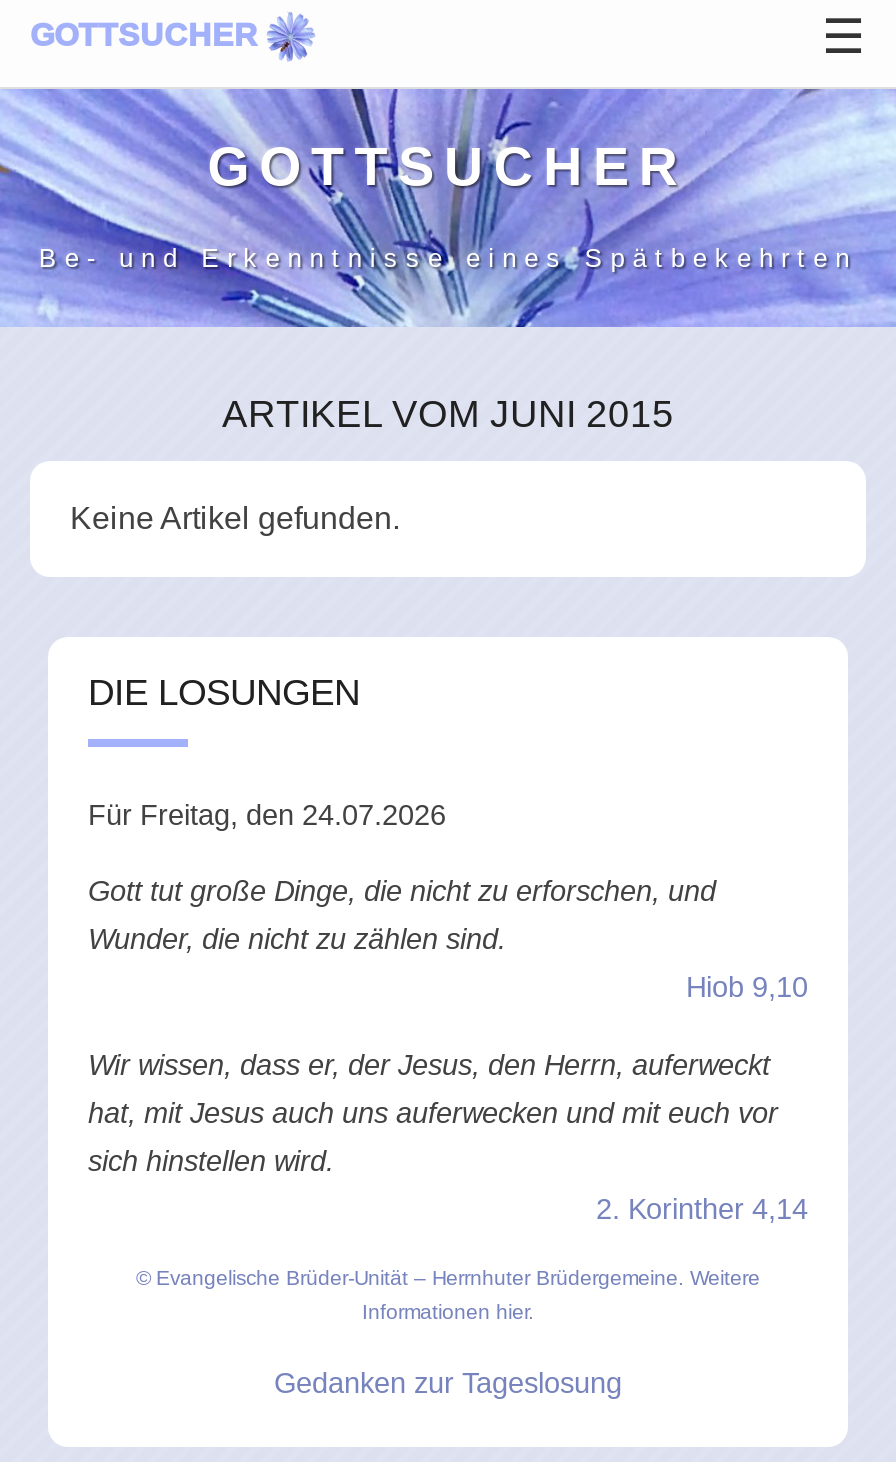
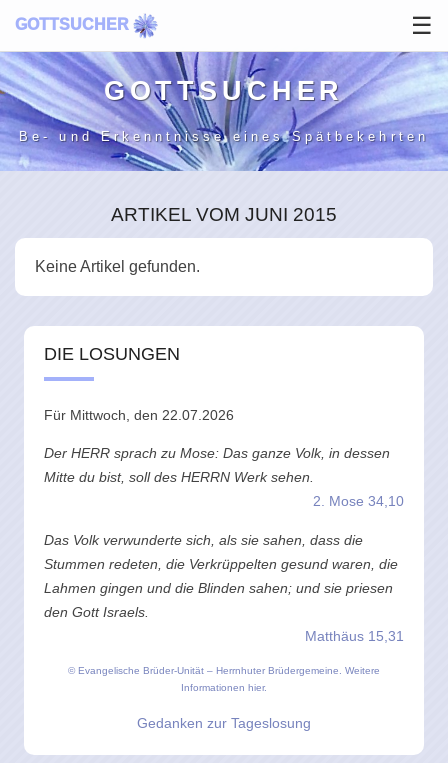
[88,799,808,1225] Für Freitag, den 24.07.2026 | Gott tut große Dinge, die nicht zu erforschen, und | Wunder, die nicht zu zählen sind. | Hiob 9,10 | Wir wissen, dass er, der Jesus, den Herrn, auferweckt | hat, mit Jesus auch uns auferwecken und mit euch vor | sich hinstellen wird. | 2. Korinther 4,14 -> [44,407,404,644] Für Mittwoch, den 22.07.2026 | Der HERR sprach zu Mose: Das ganze Volk, in dessen | Mitte du bist, soll des HERRN Werk sehen. | 2. Mose 34,10 | Das Volk verwunderte sich, als sie sahen, dass die | Stummen redeten, die Verkrüppelten gesund waren, die | Lahmen gingen und die Blinden sahen; und sie priesen | den Gott Israels. | Matthäus 15,31

